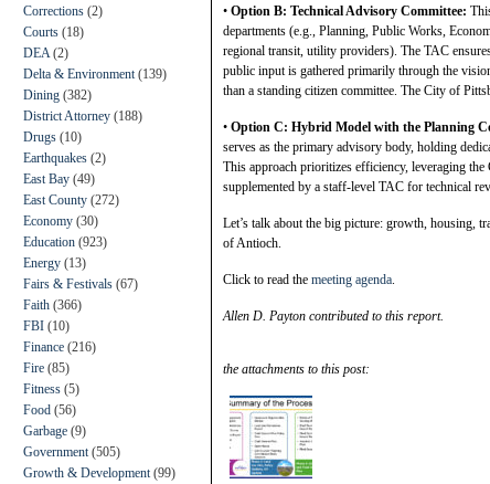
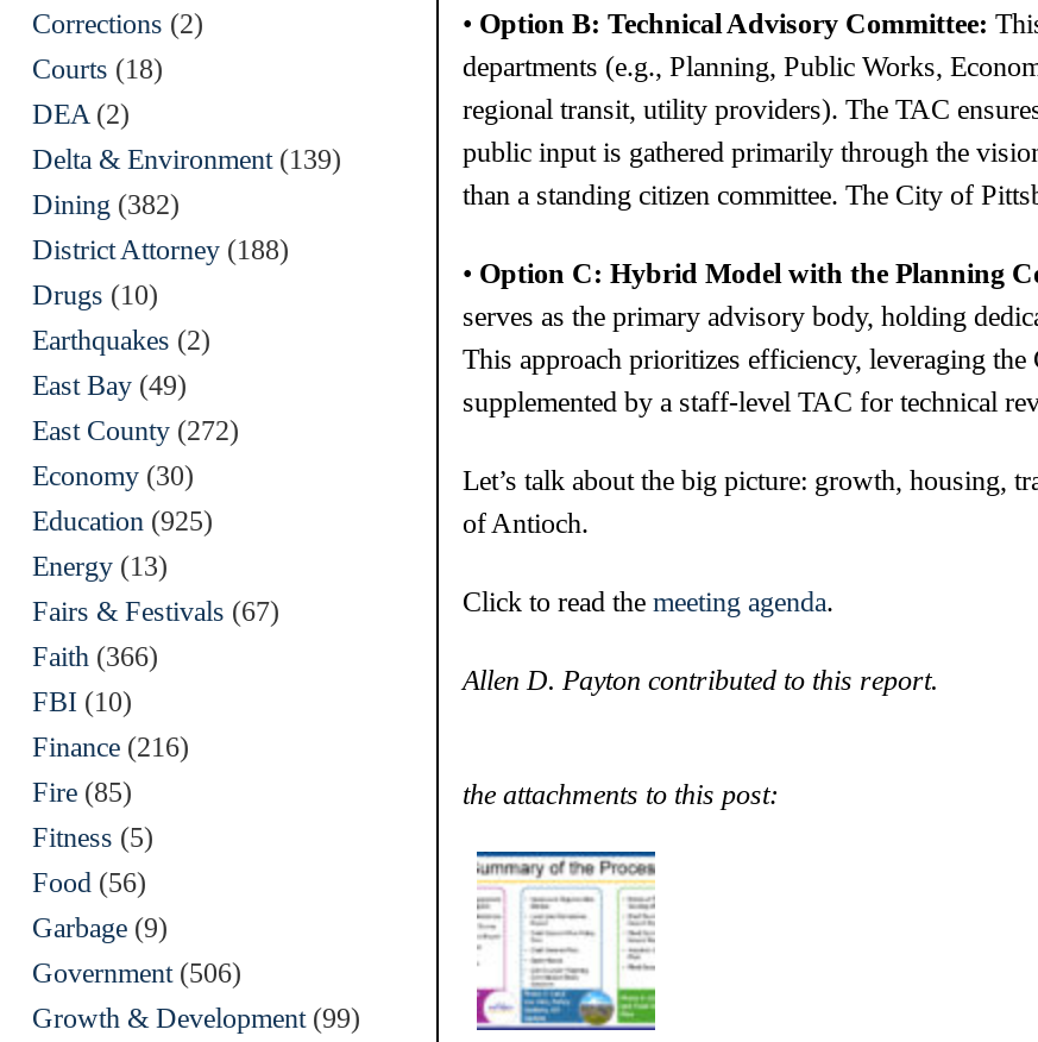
[23,234,107,250] Education (923) -> [32,505,213,538] Education (925)
[23,444,120,460] Government (505) -> [32,957,241,990] Government (506)

